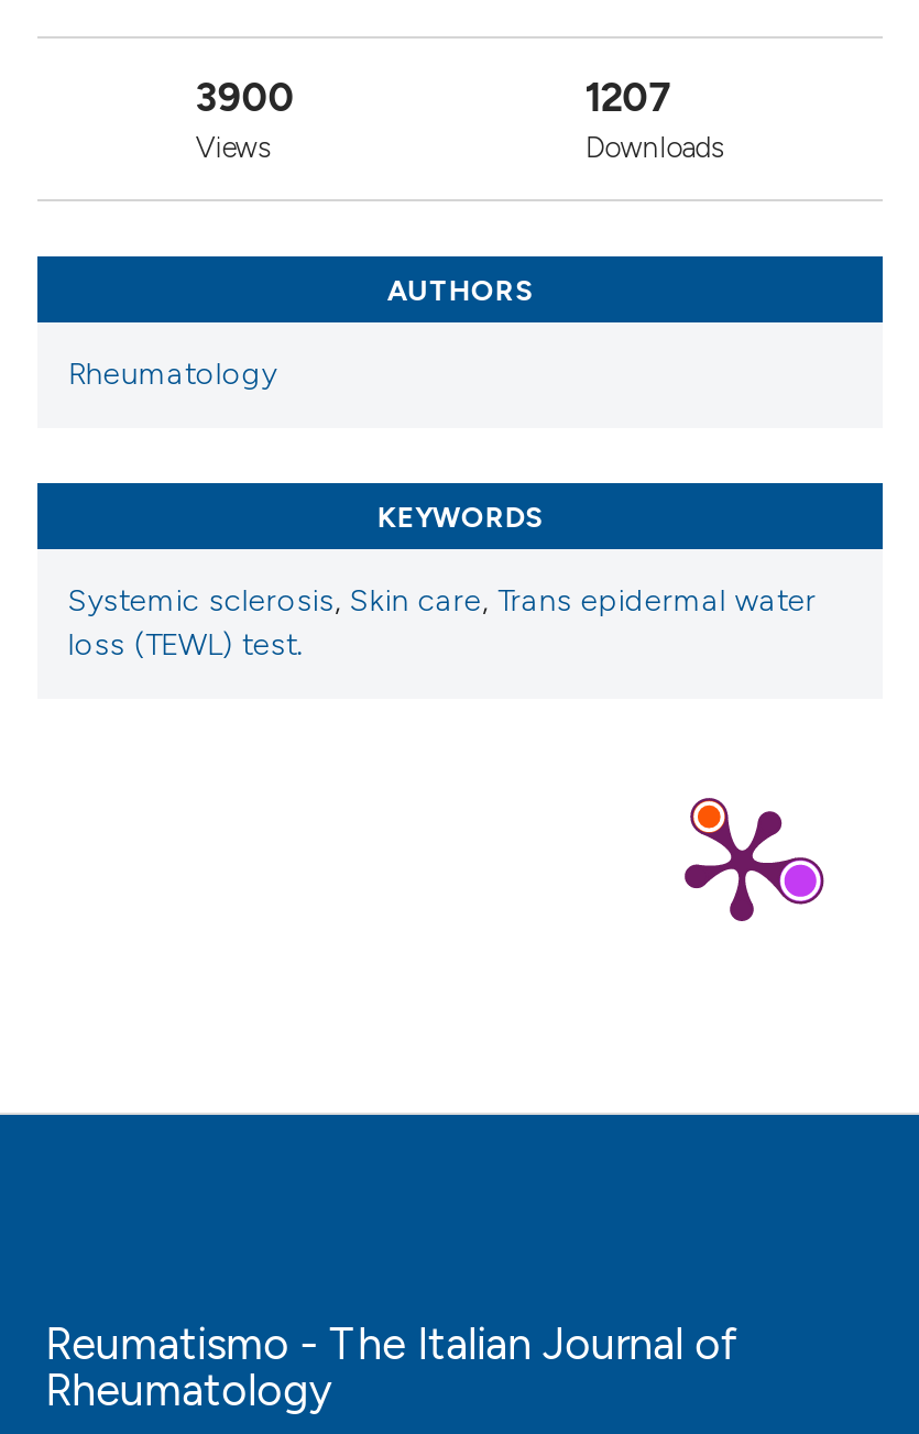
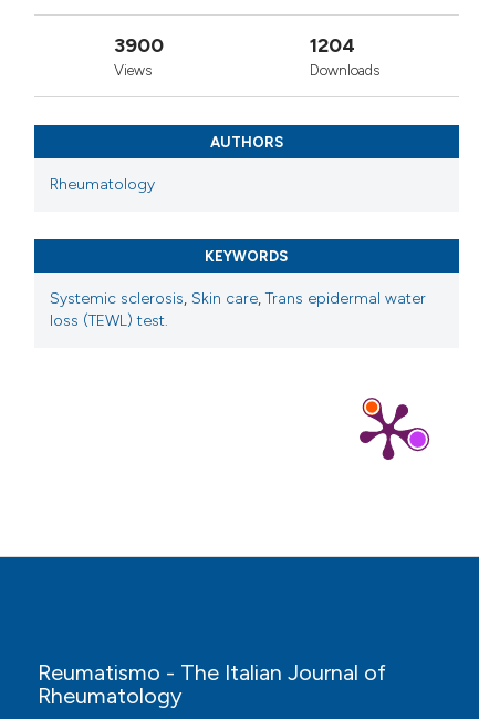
[585,74,673,123] 1207 -> [310,33,355,58] 1204

